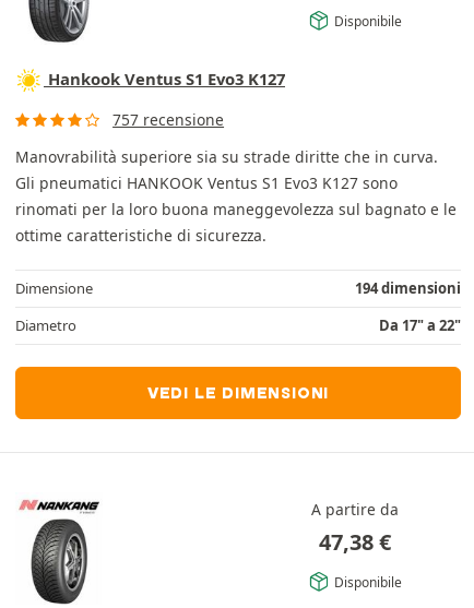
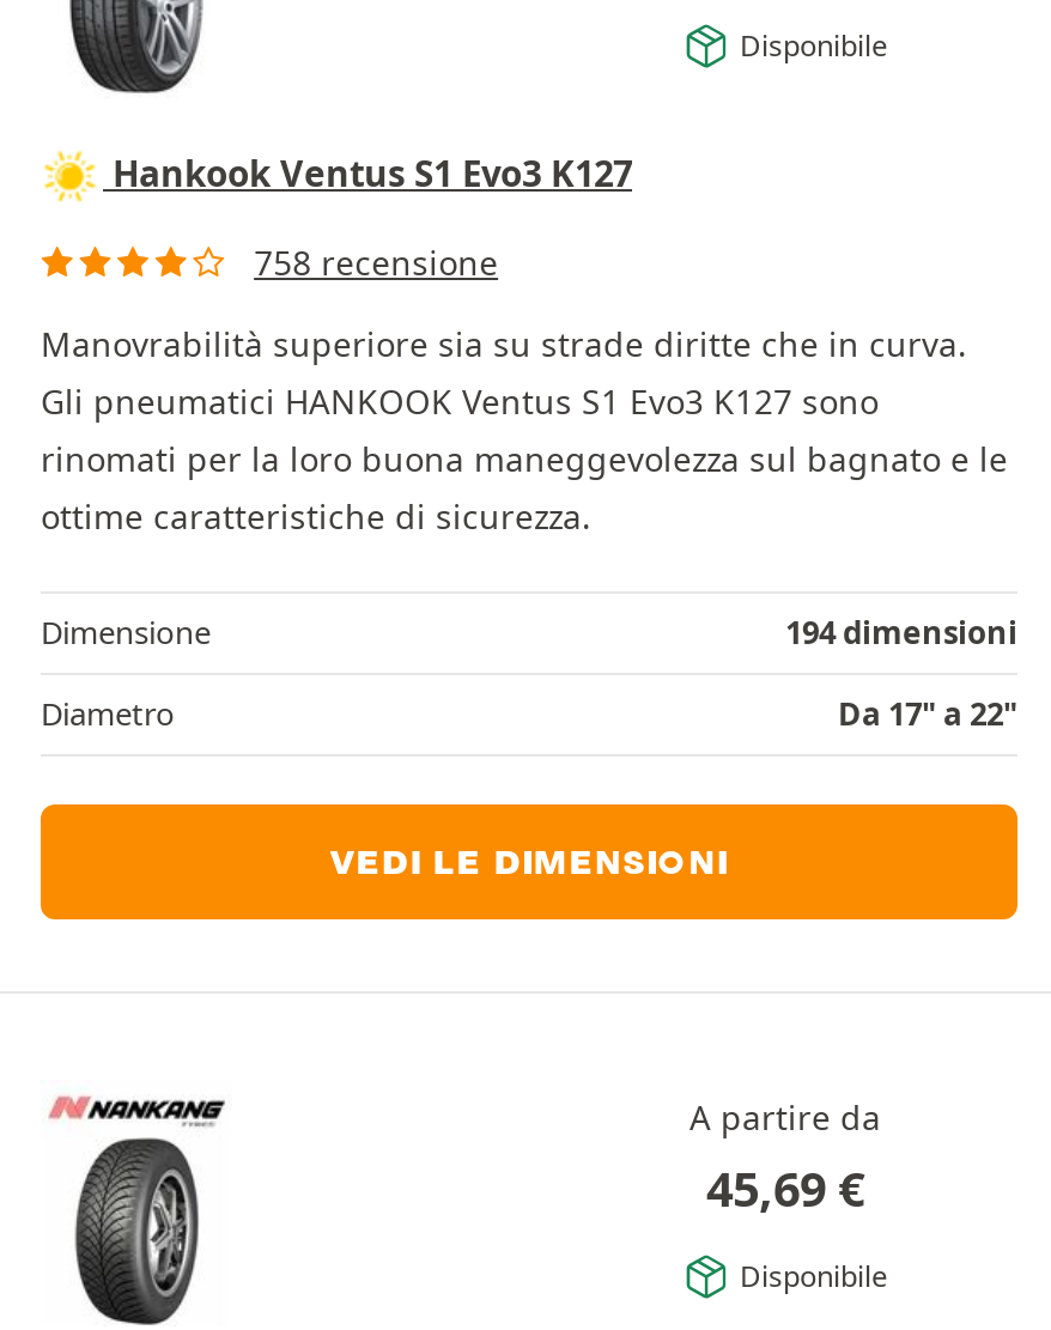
[113,109,224,129] 757 recensione -> [254,238,498,284] 758 recensione
[319,527,391,556] 47,38 € -> [706,1155,864,1220] 45,69 €

